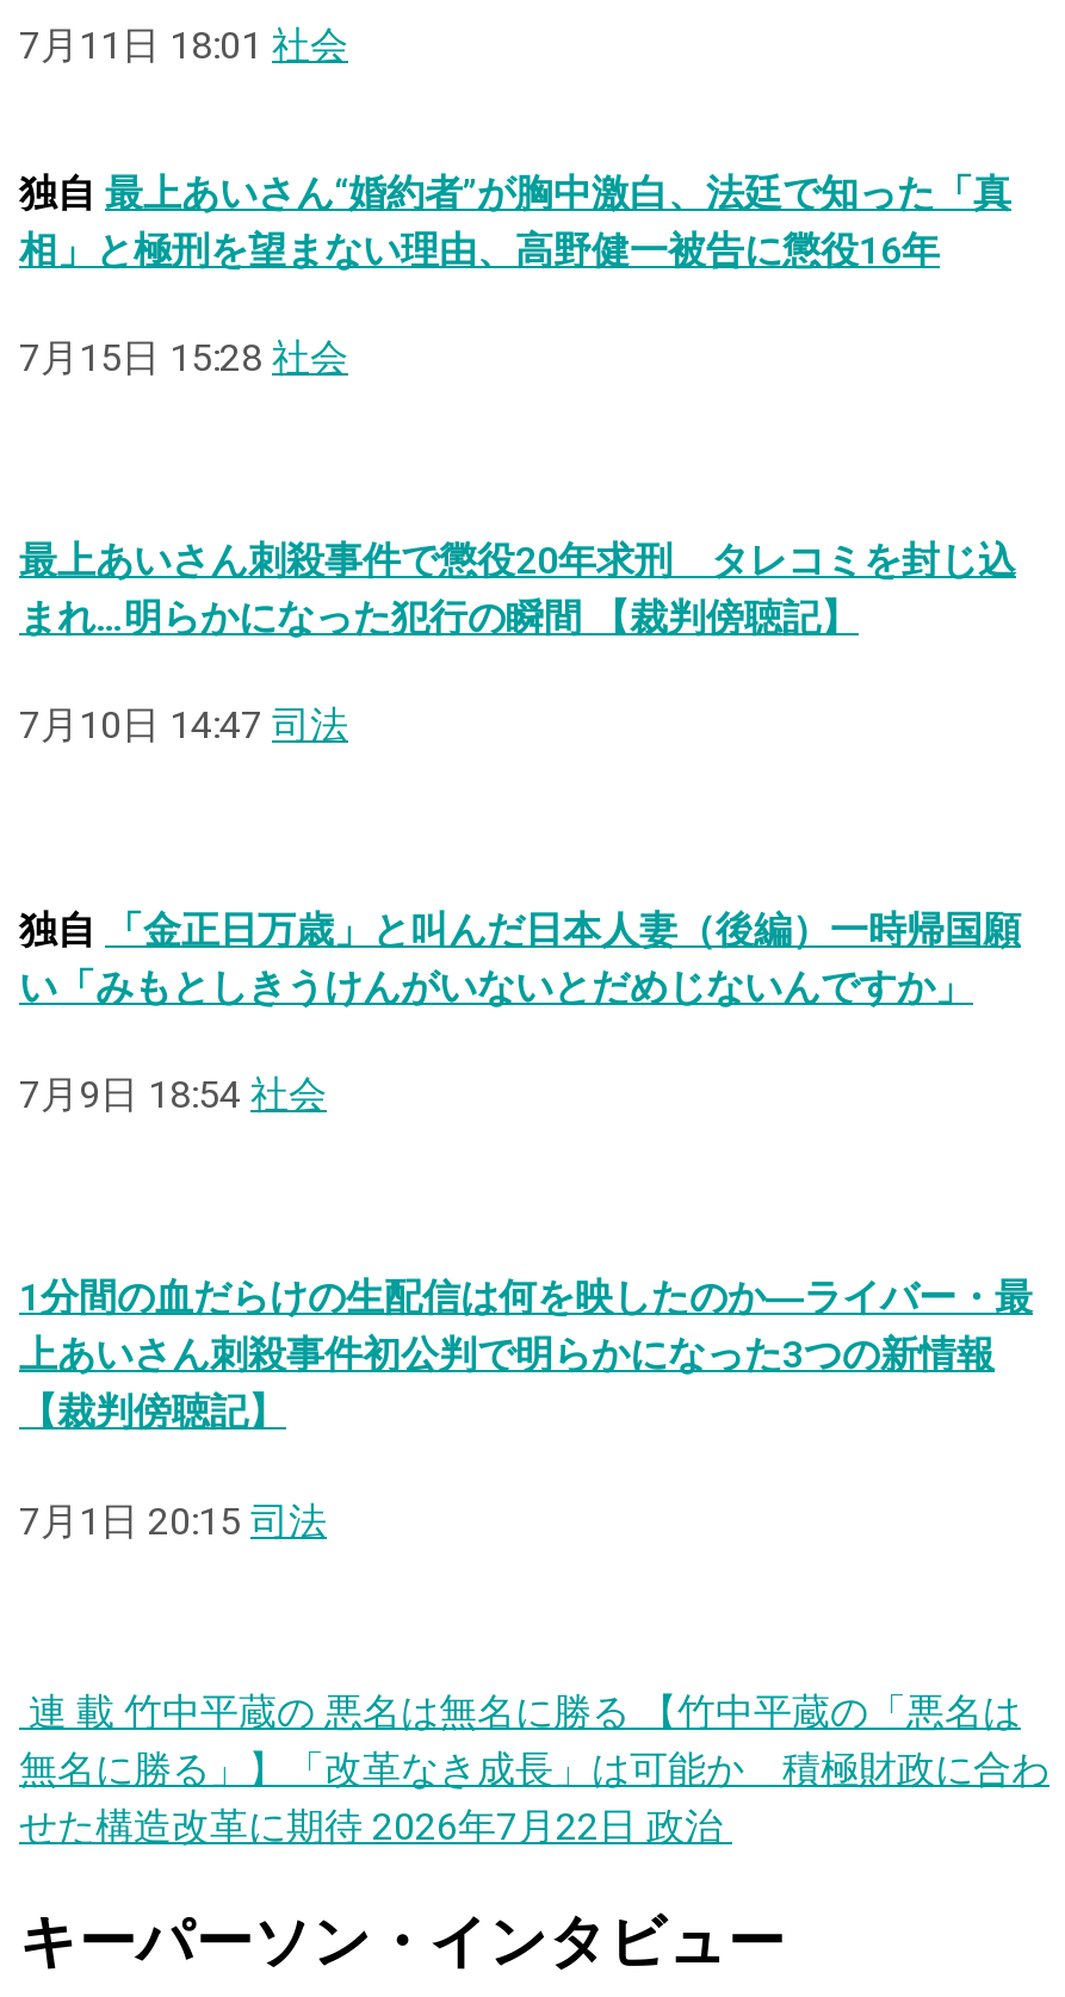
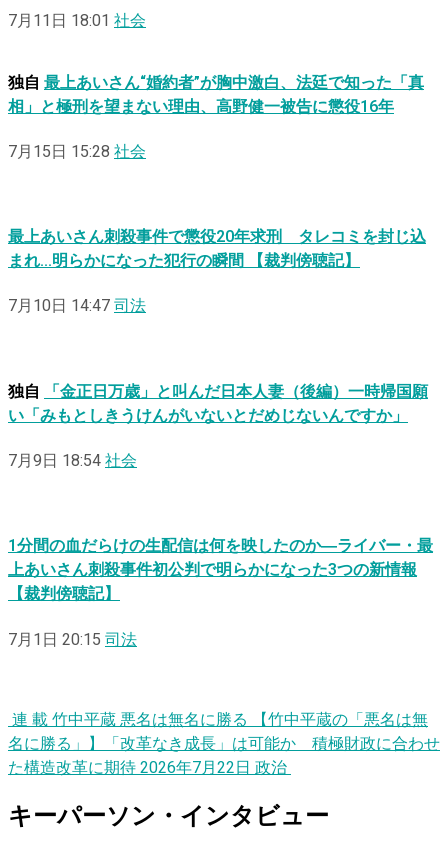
[19,1683,1049,1855] 連 載 竹中平蔵の 悪名は無名に勝る 【竹中平蔵の「悪名は | 無名に勝る」】「改革なき成長」は可能か 積極財政に合わ | せた構造改革に期待 2026年7月22日 政治 -> [8,707,440,779] 連 載 竹中平蔵 悪名は無名に勝る 【竹中平蔵の「悪名は無 | 名に勝る」】「改革なき成長」は可能か 積極財政に合わせ | た構造改革に期待 2026年7月22日 政治

